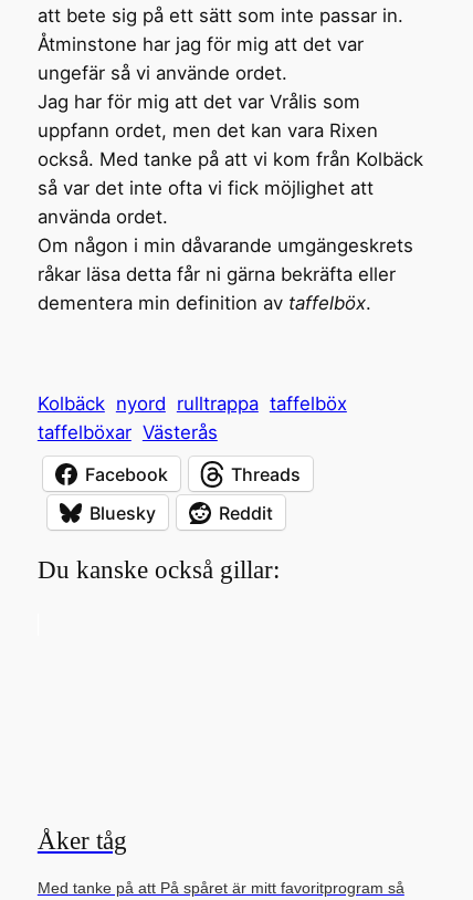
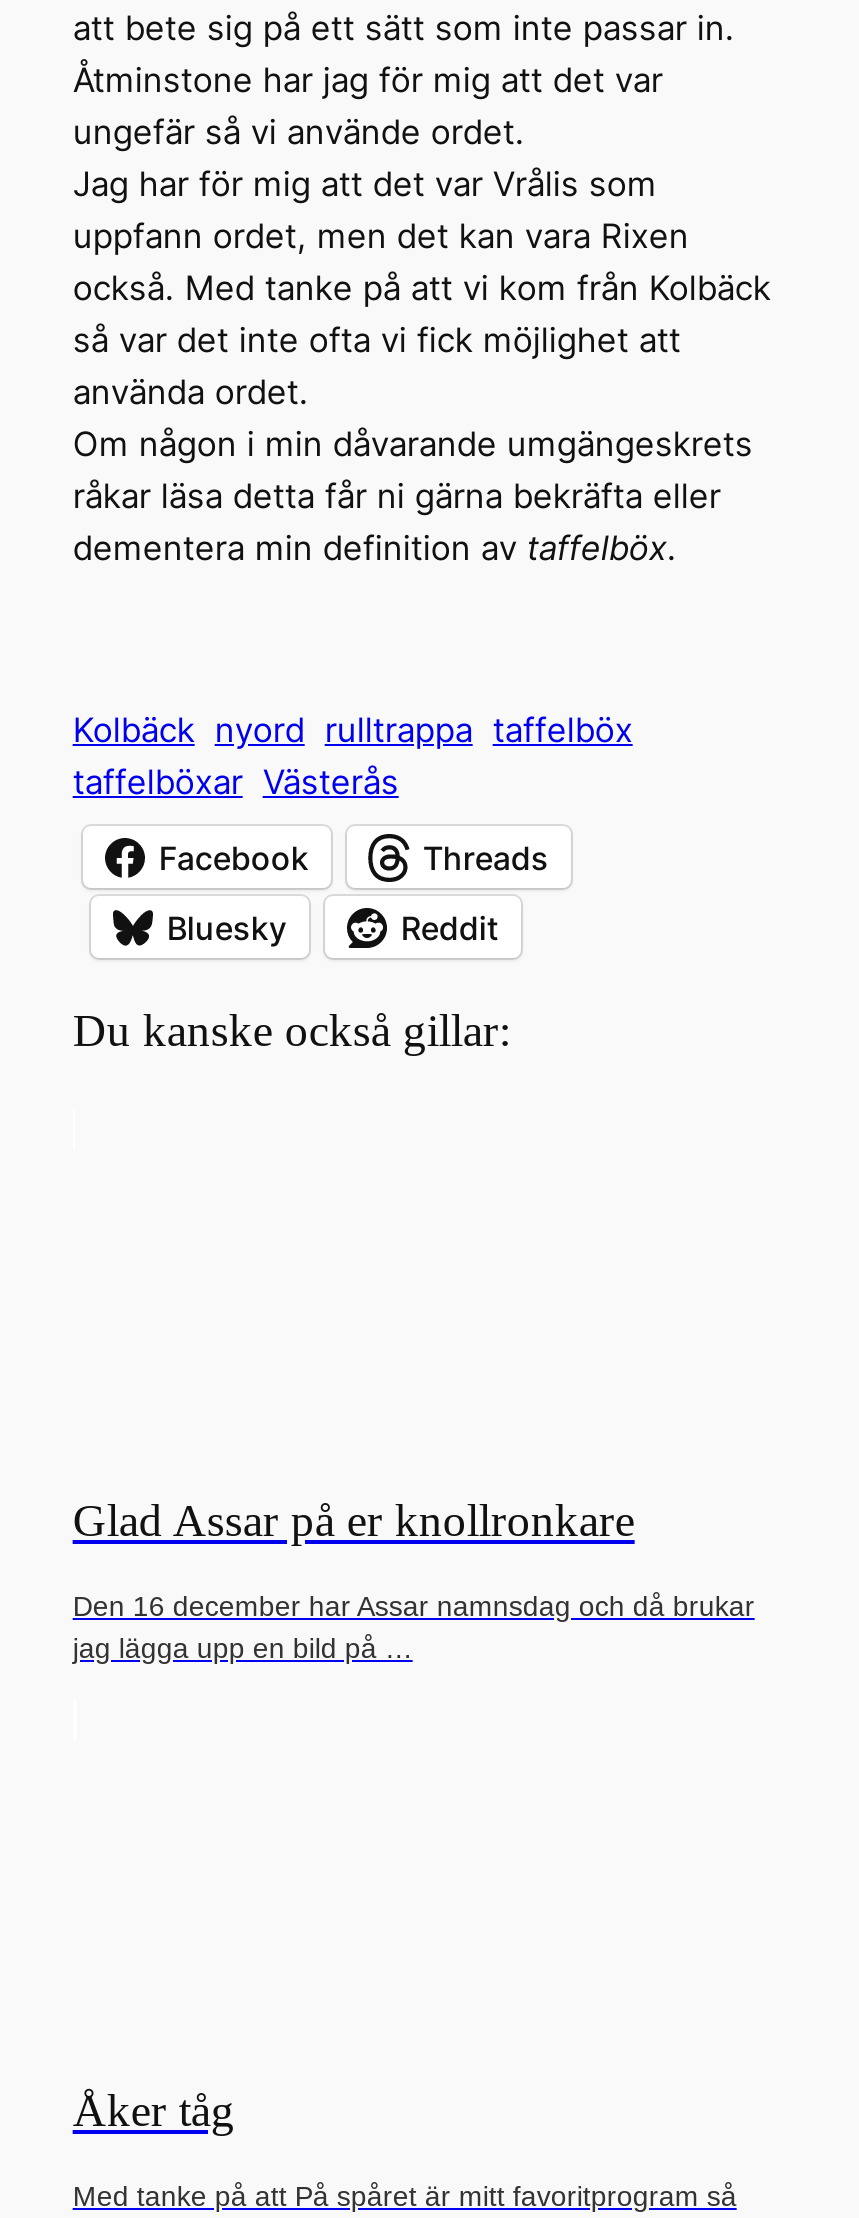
none -> [73,1496,755,1664] Glad Assar på er knollronkare | Den 16 december har Assar namnsdag och då brukar | jag lägga upp en bild på …

